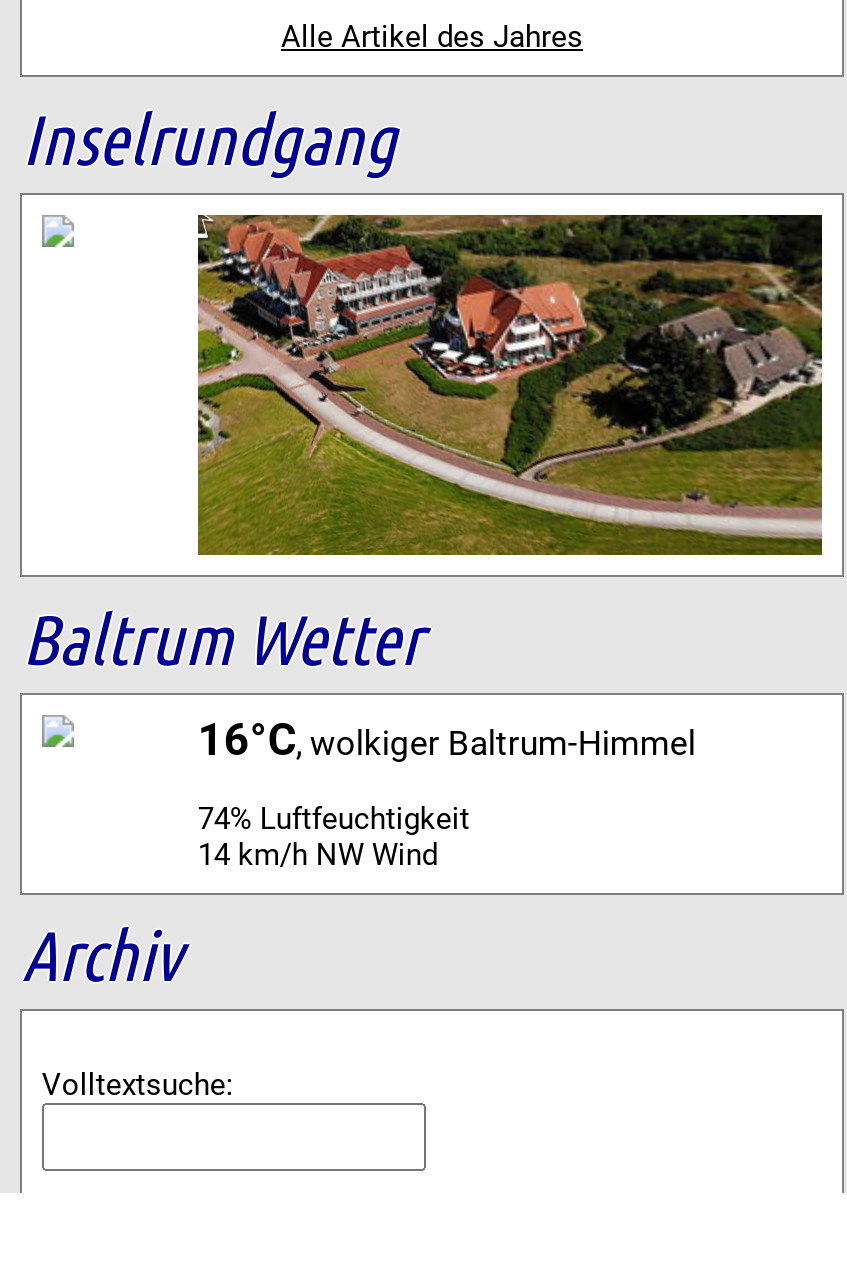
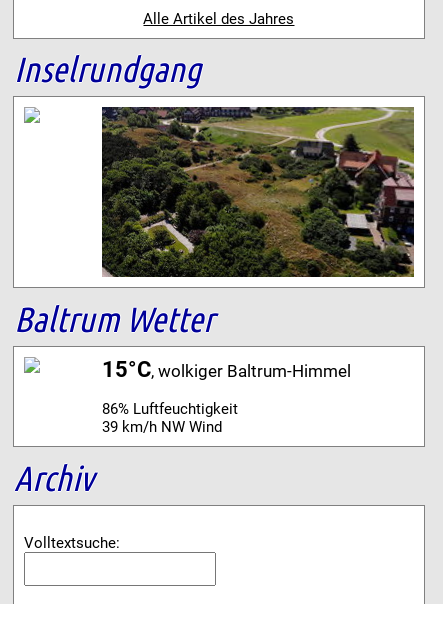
[196,213,824,557] [image] -> [101,106,415,278] [image]
[198,714,696,764] 16°C, wolkiger Baltrum-Himmel -> [102,357,351,382] 15°C, wolkiger Baltrum-Himmel
[198,800,470,836] 74% Luftfeuchtigkeit -> [102,400,238,418] 86% Luftfeuchtigkeit
[198,836,438,872] 14 km/h NW Wind -> [102,418,222,436] 39 km/h NW Wind

